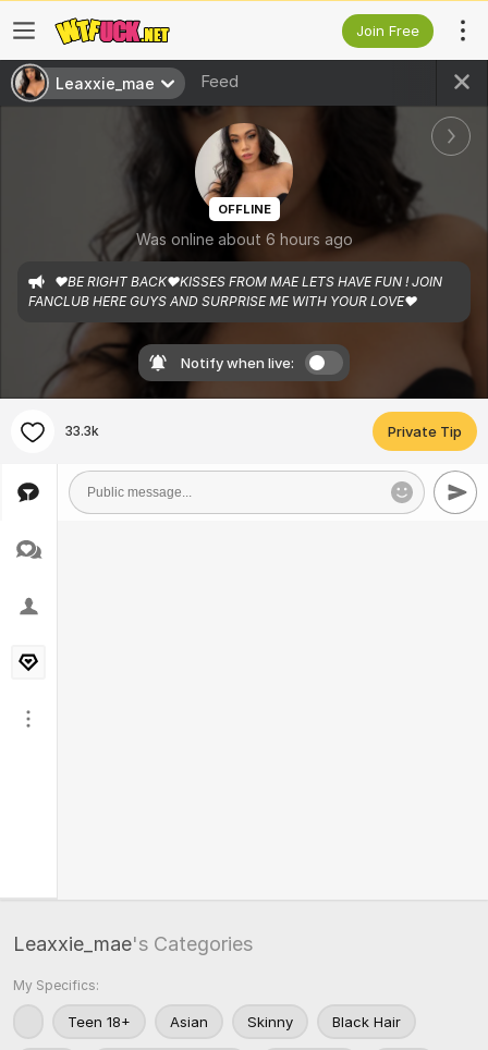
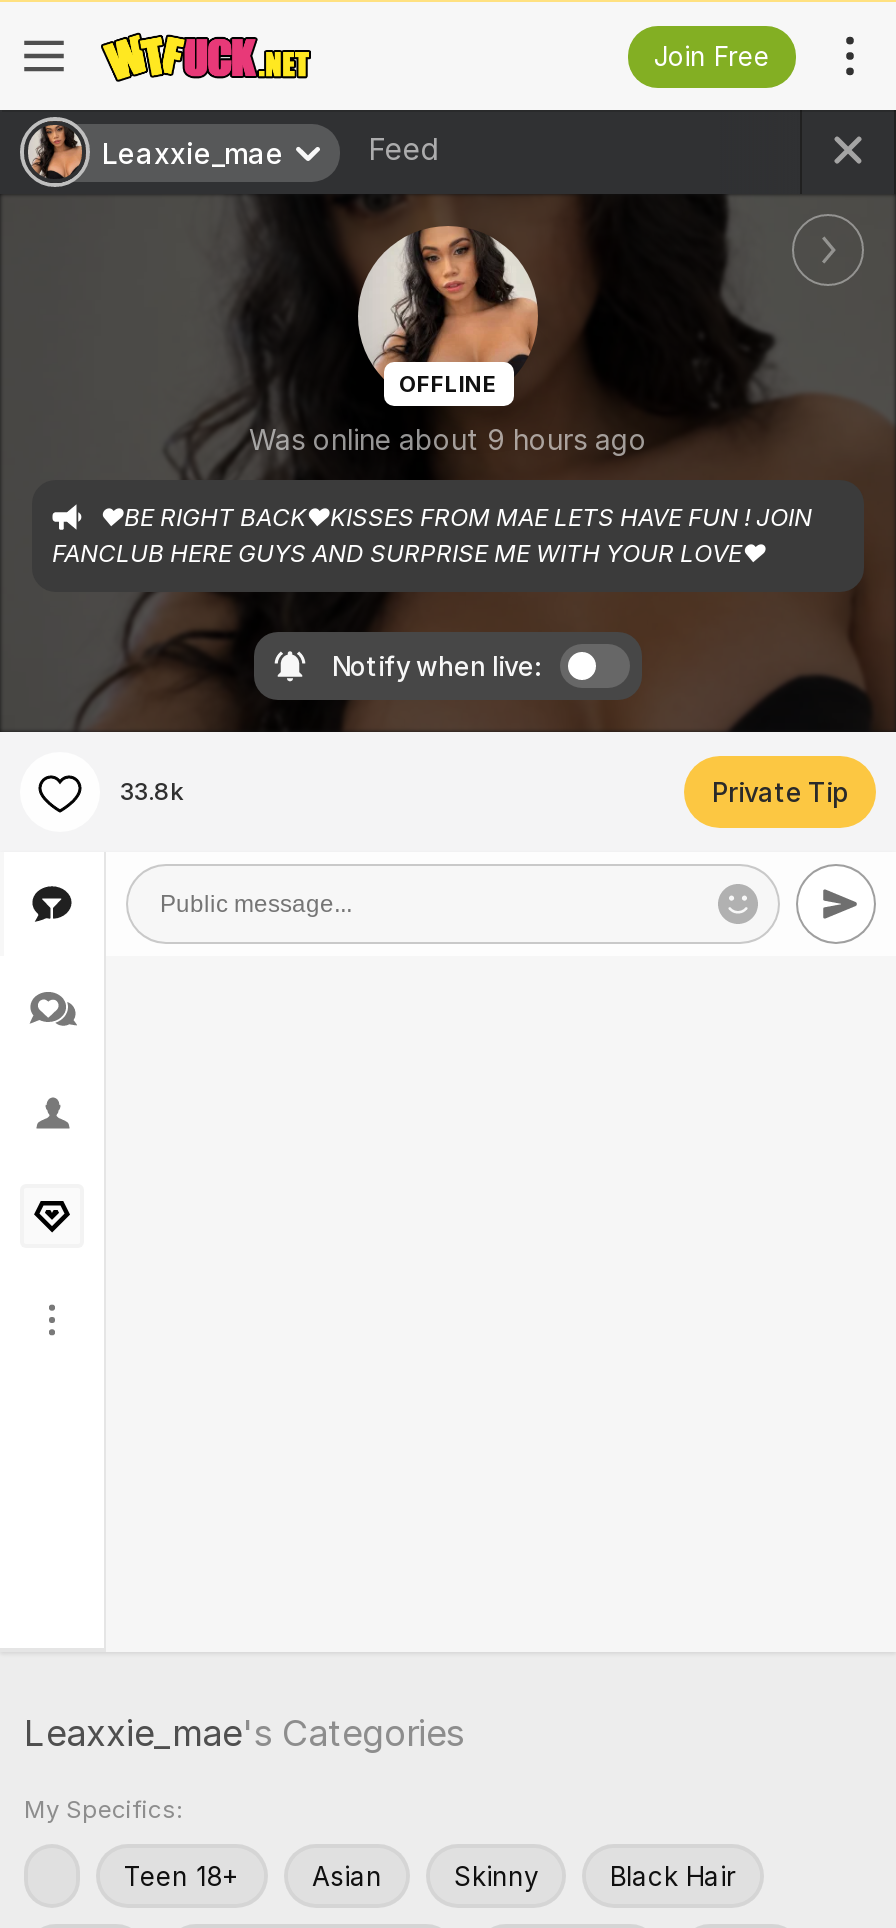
[136,230,352,248] Was online about 6 hours ago -> [249,422,647,456] Was online about 9 hours ago
[65,423,99,439] 33.3k -> [120,776,184,806] 33.8k

